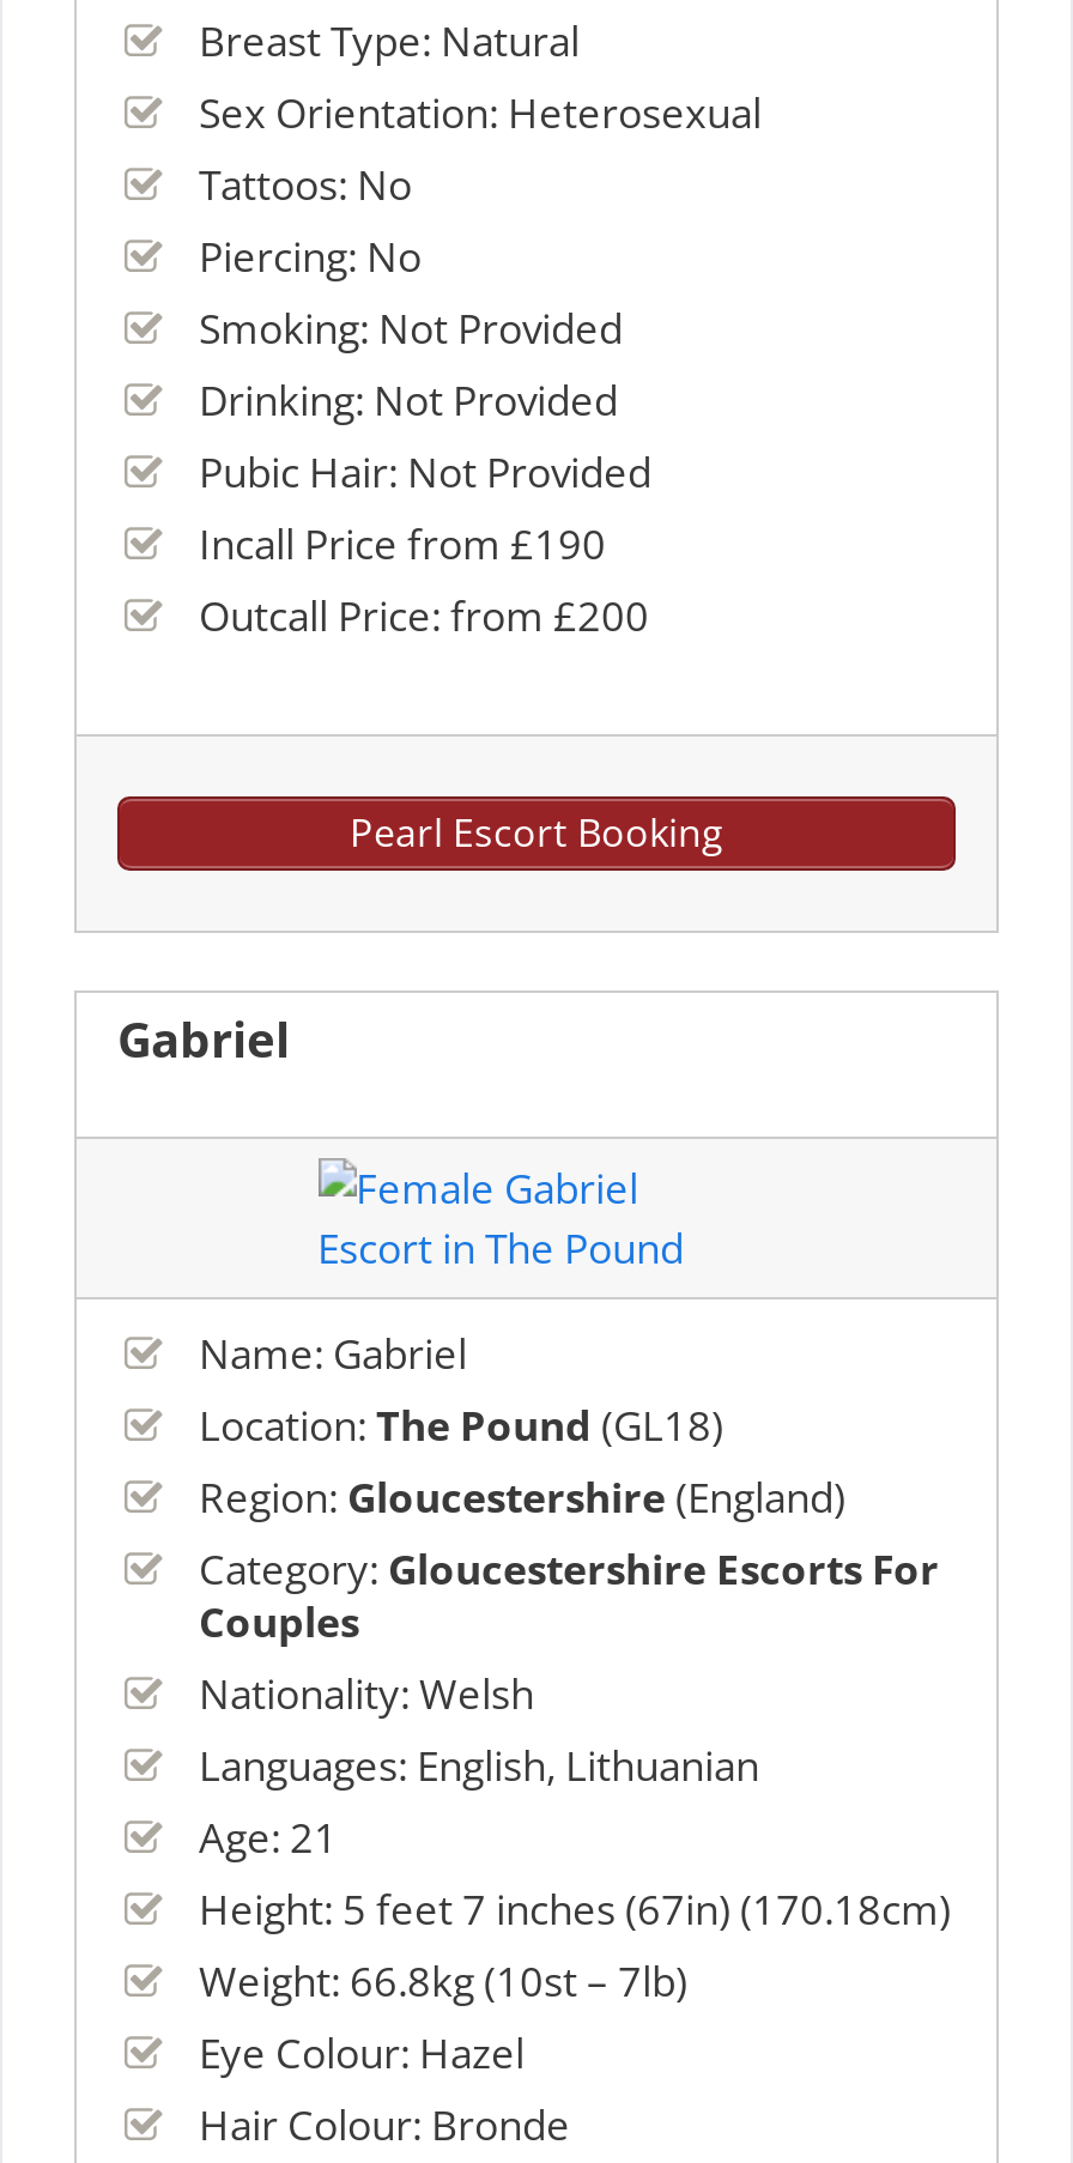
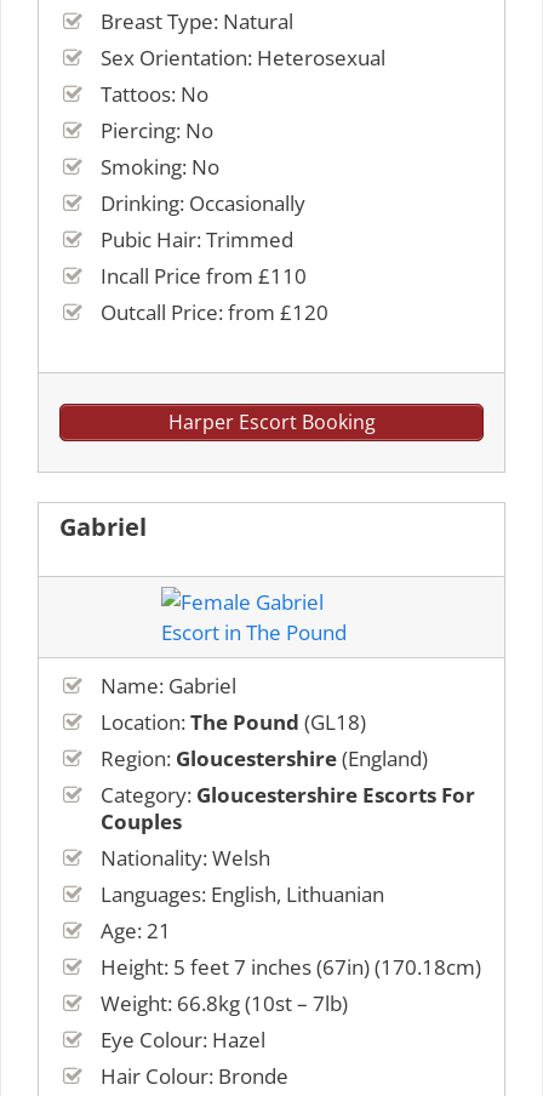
[199,299,651,642] Smoking: Not Provided | Drinking: Not Provided | Pubic Hair: Not Provided | Incall Price from £190 | Outcall Price: from £200 -> [101,152,328,326] Smoking: No | Drinking: Occasionally | Pubic Hair: Trimmed | Incall Price from £110 | Outcall Price: from £120
[350,805,723,858] Pearl Escort Booking -> [168,408,375,435] Harper Escort Booking

